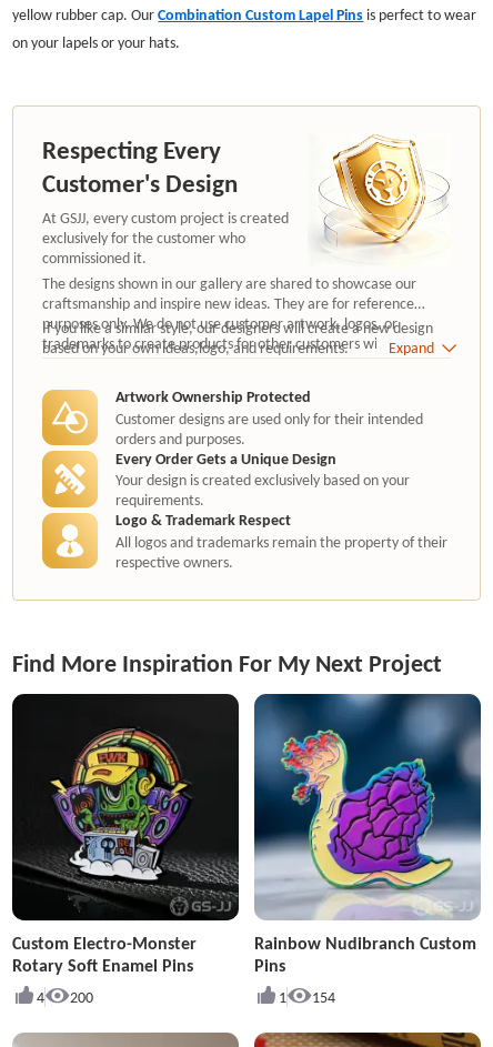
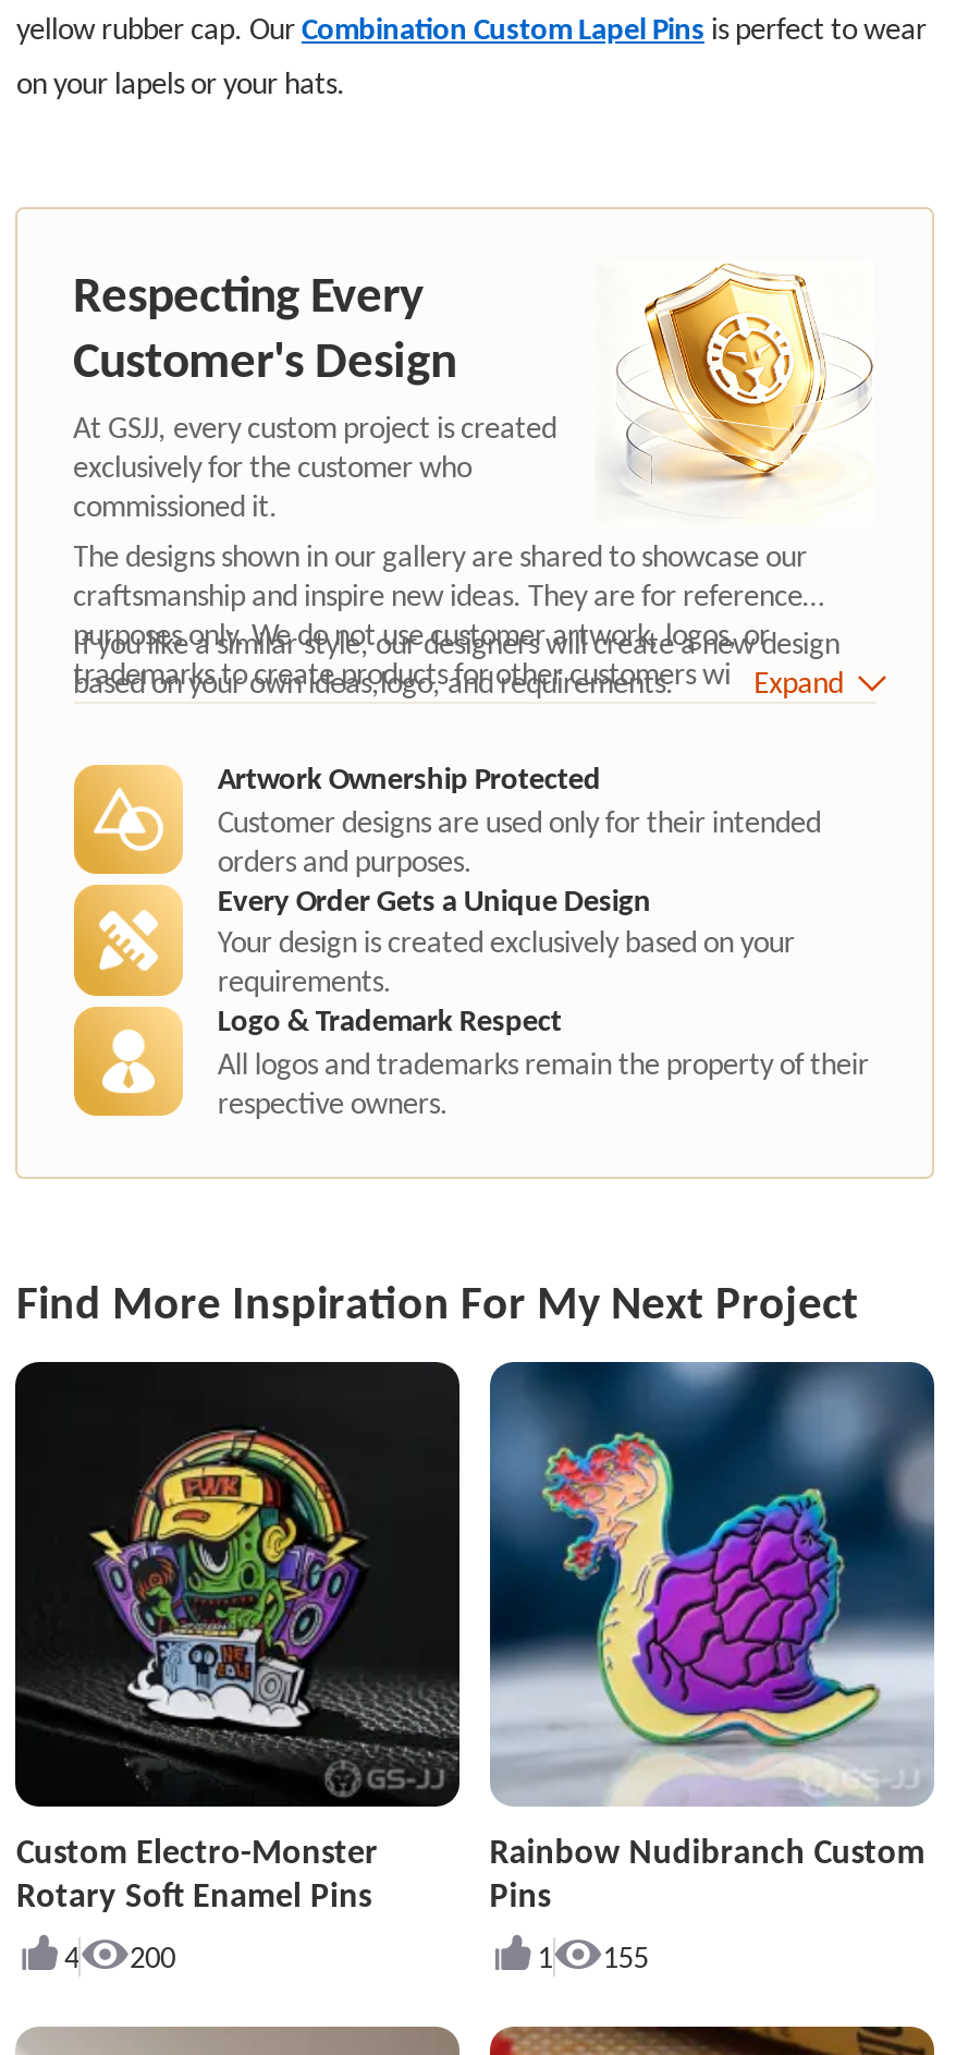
[278,987,335,1007] 1 154 -> [537,1937,648,1976] 1 155

